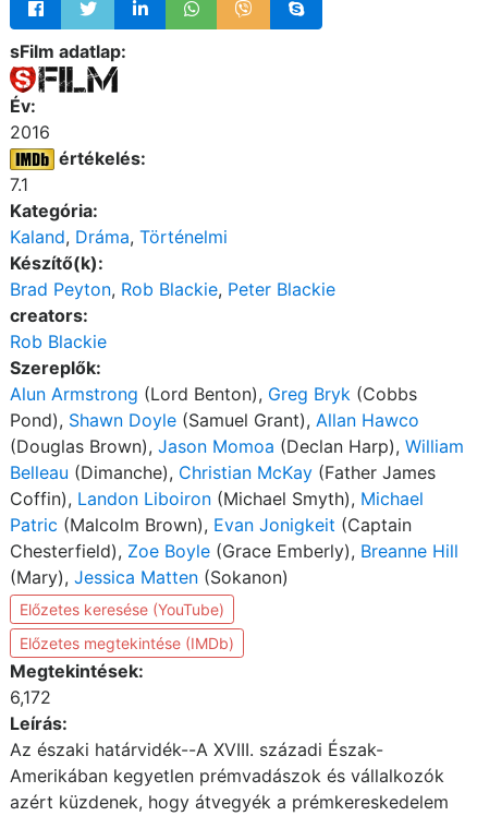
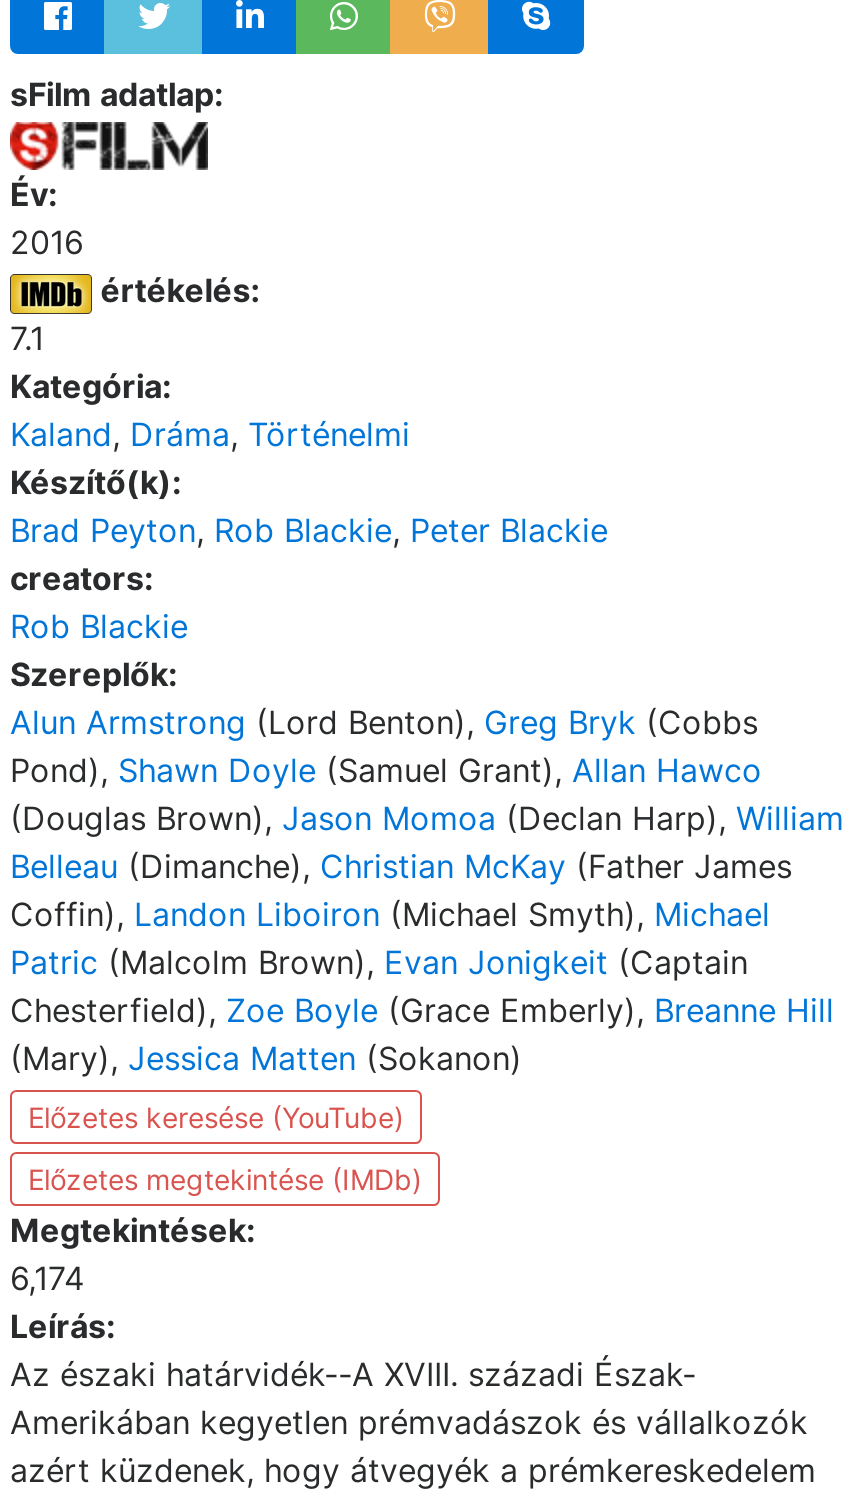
[10,686,51,708] 6,172 -> [10,1258,84,1298] 6,174

